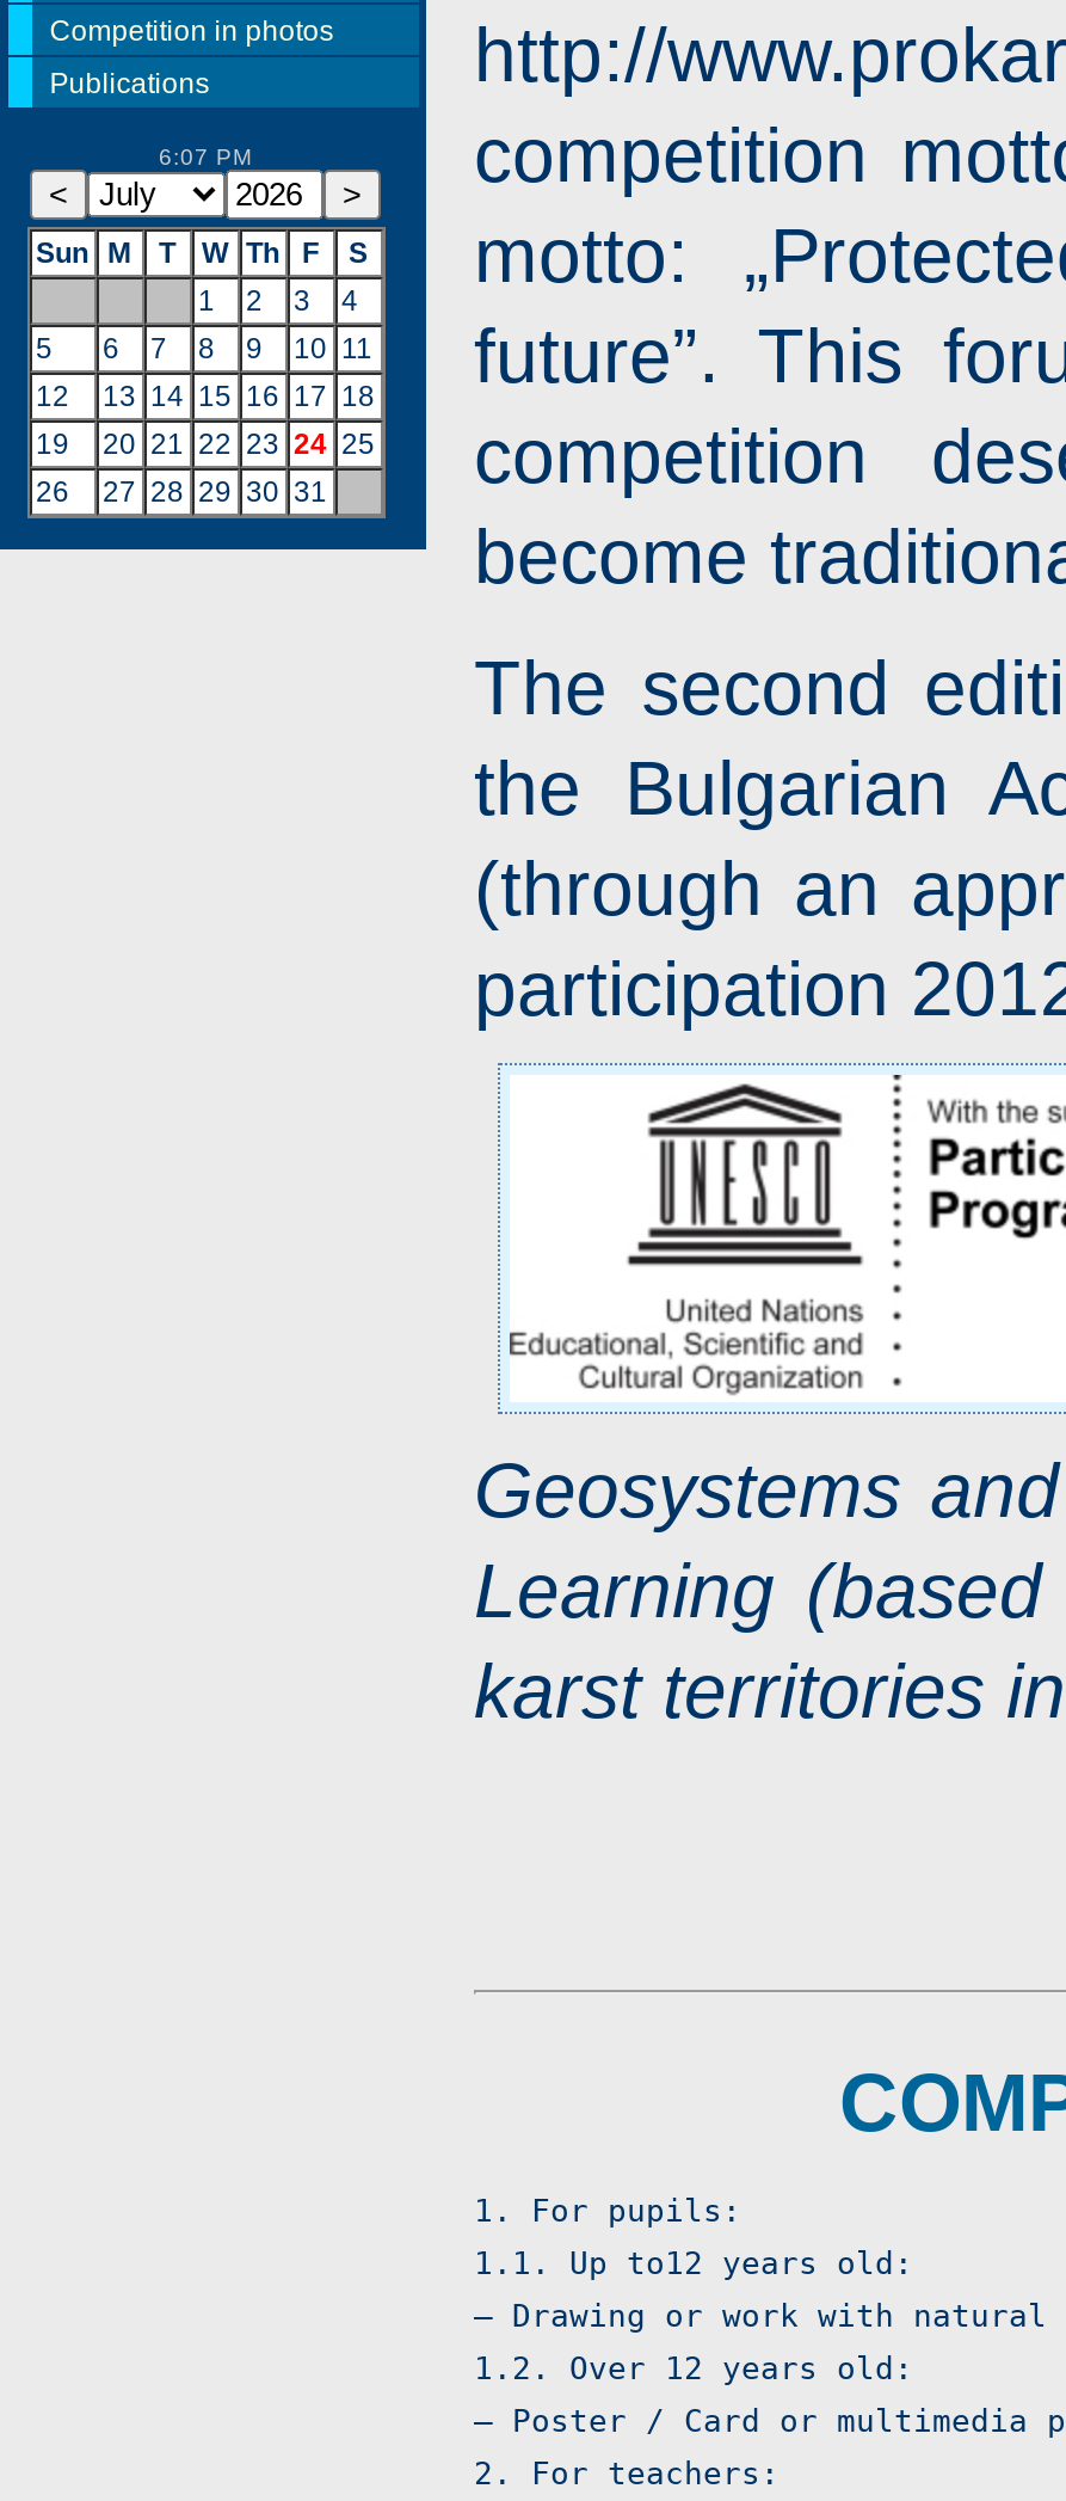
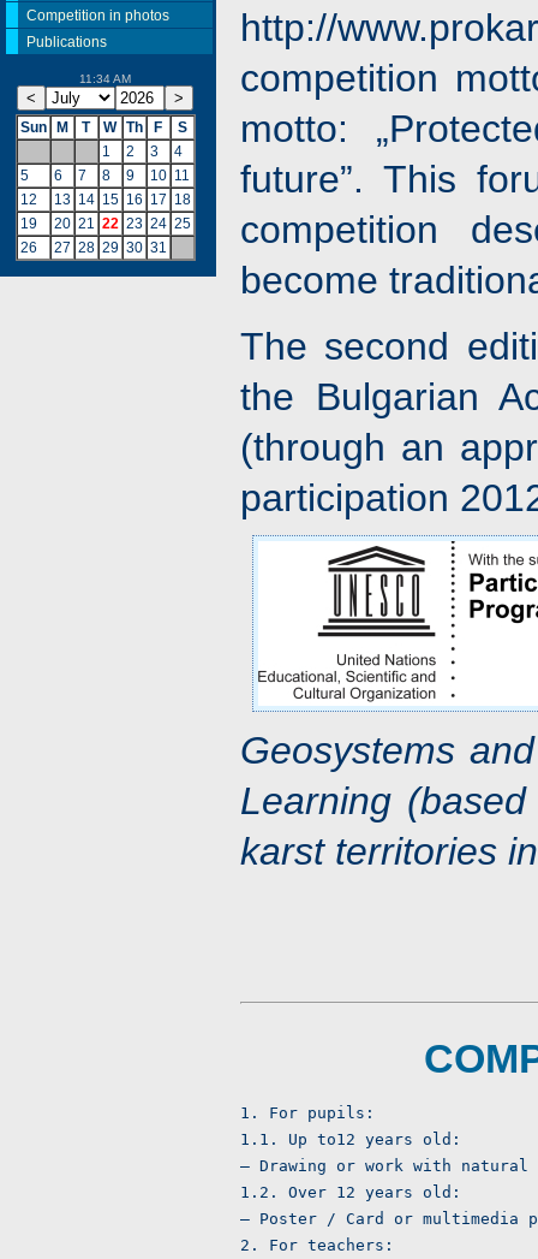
[159,144,252,171] 6:07 PM -> [79,73,131,86] 11:34 AM

